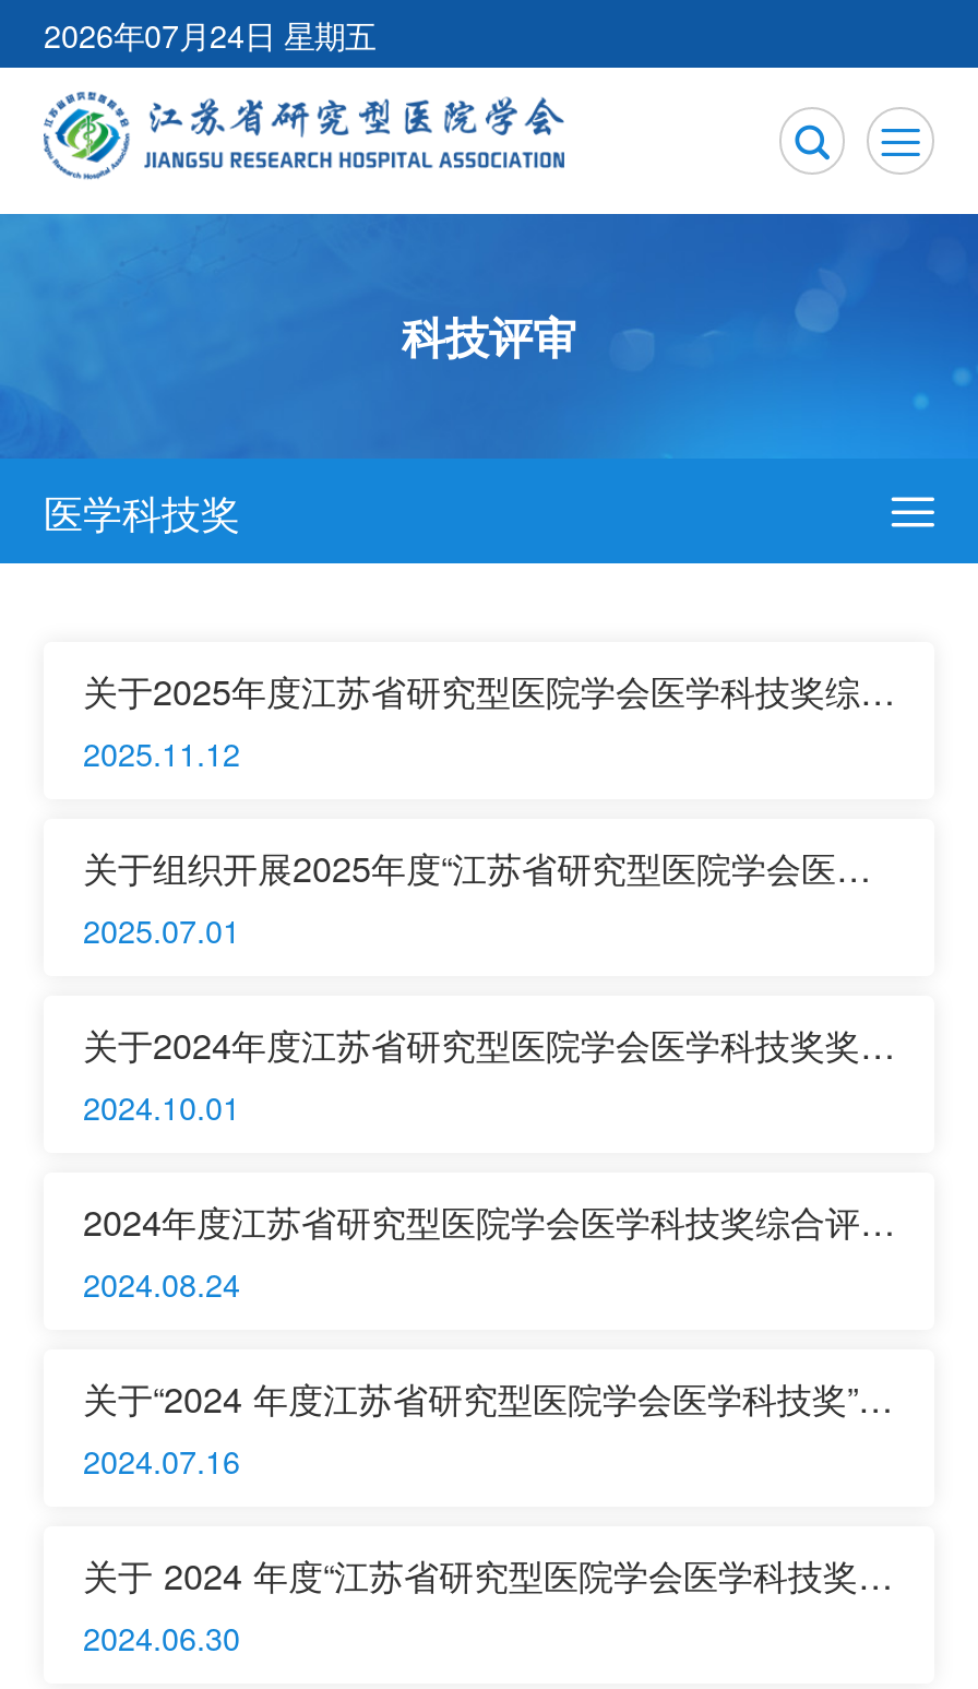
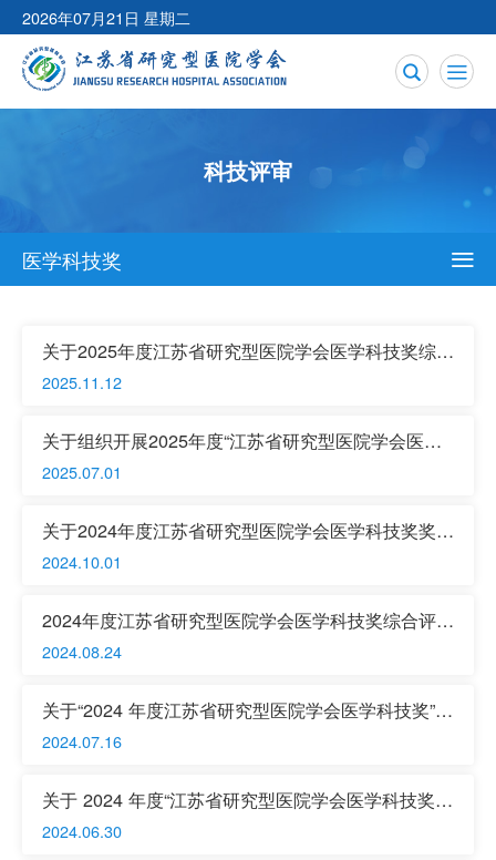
[44,10,375,56] 2026年07月24日 星期五 -> [22,5,190,28] 2026年07月21日 星期二

